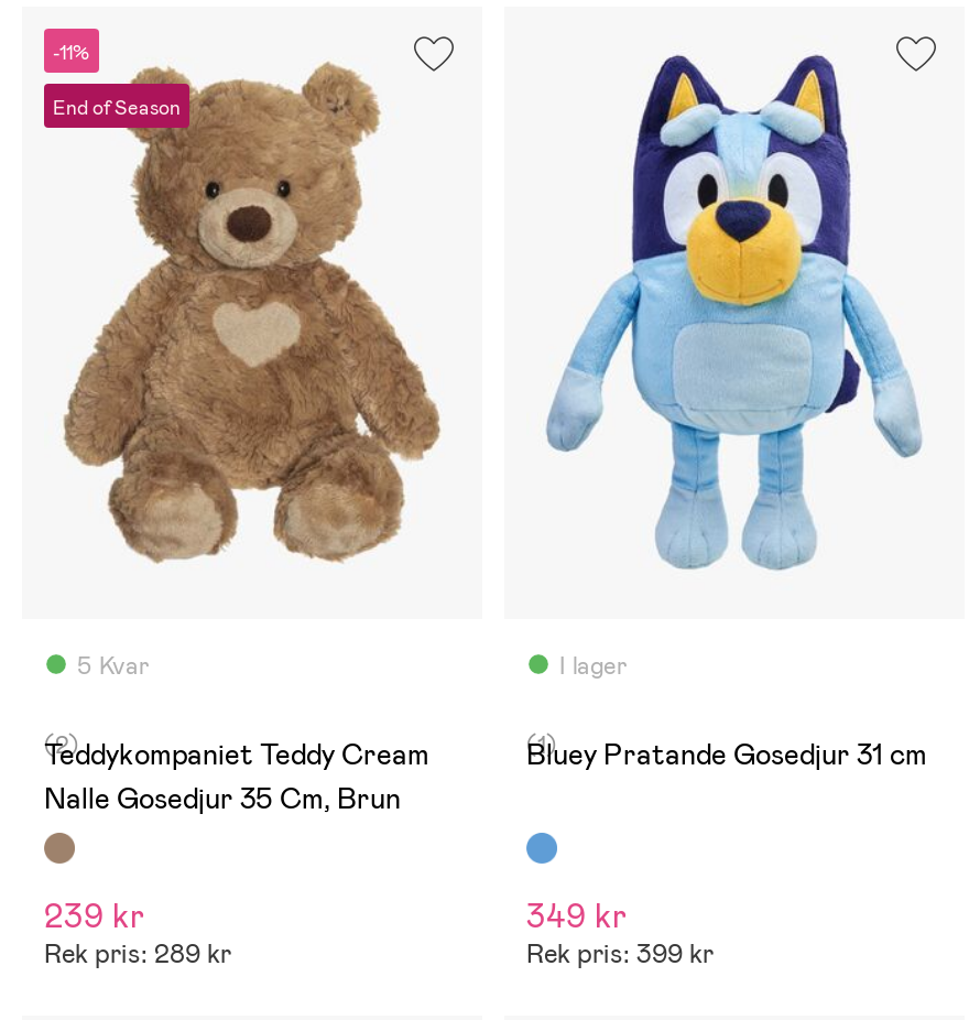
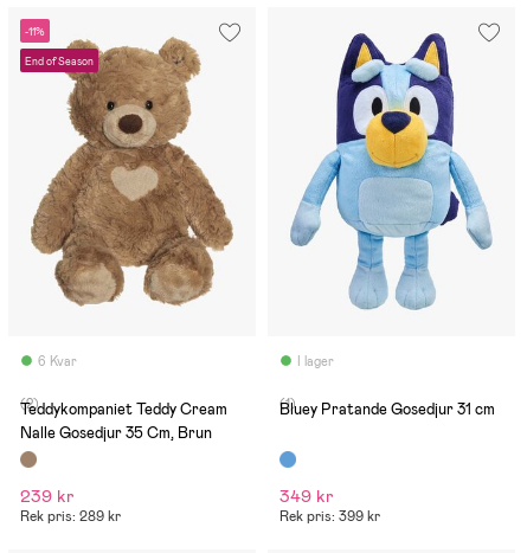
[77,651,150,682] 5 Kvar -> [38,353,77,370] 6 Kvar

